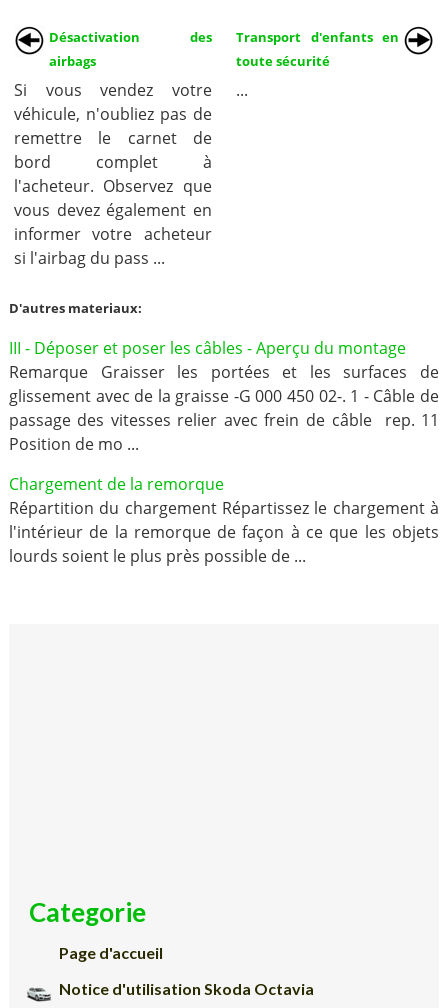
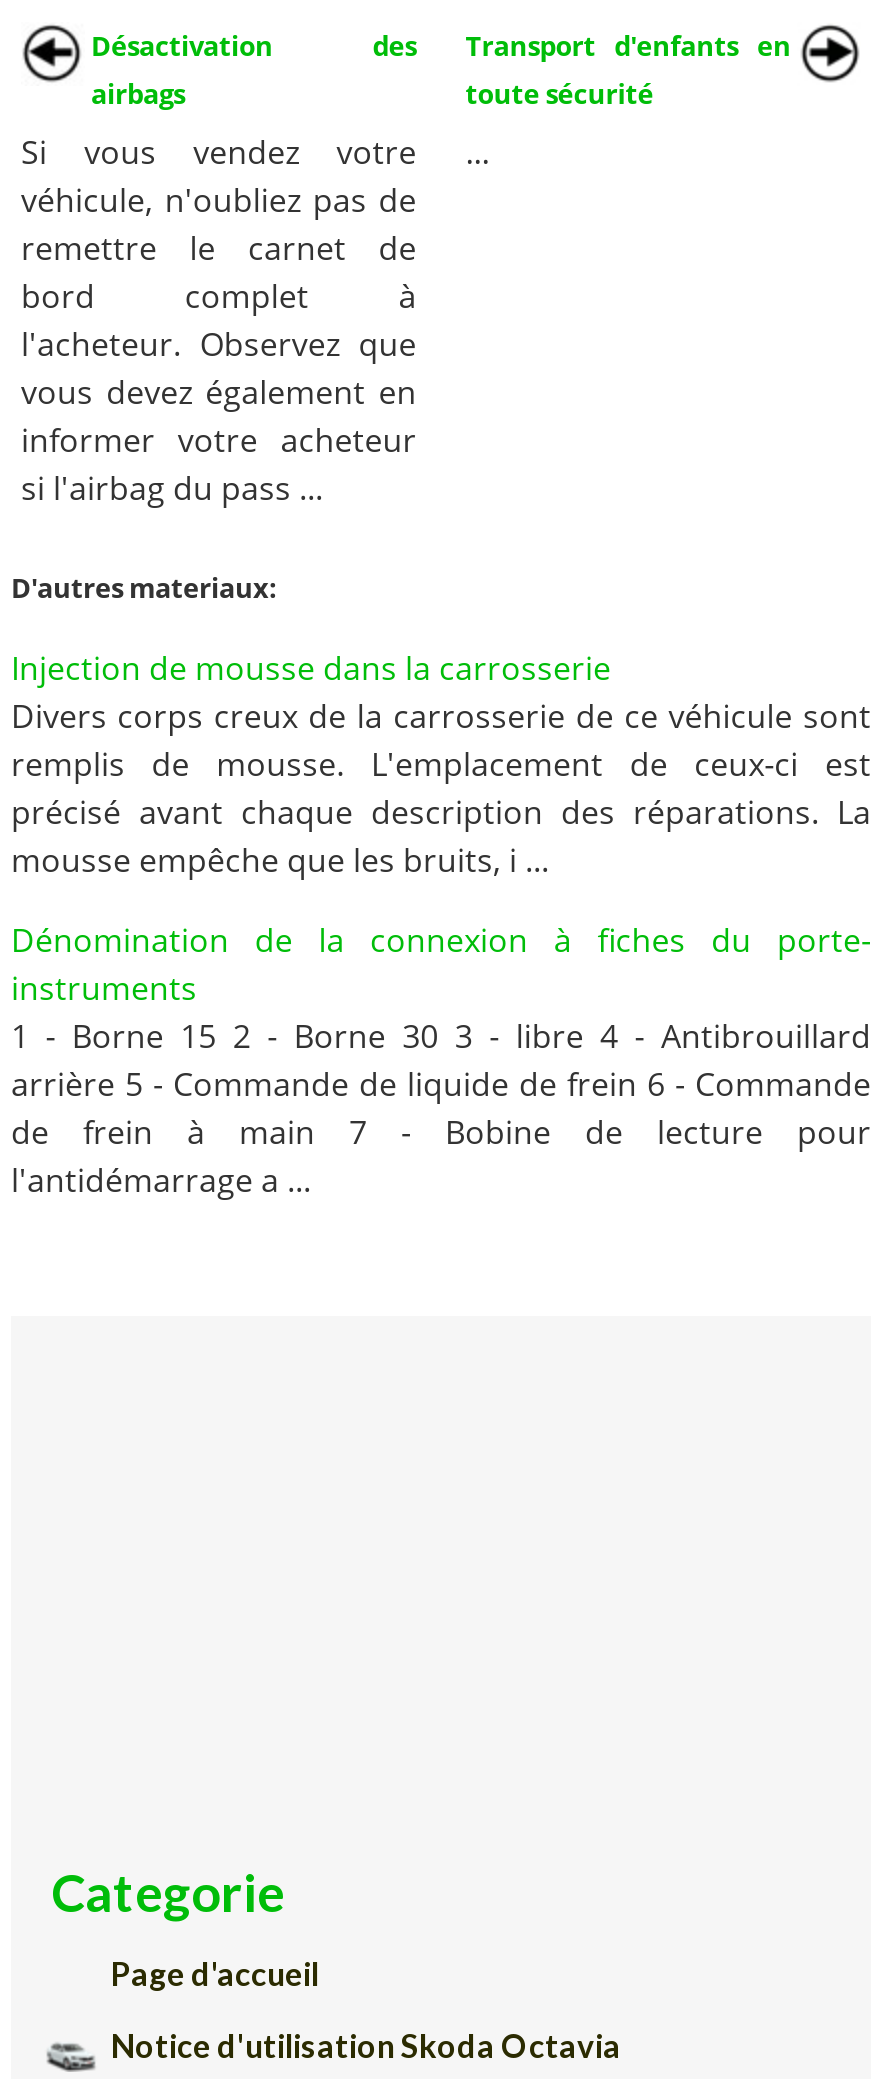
[9,337,439,455] III - Déposer et poser les câbles - Aperçu du montage | Remarque Graisser les portées et les surfaces de | glissement avec de la graisse -G 000 450 02-. 1 - Câble de | passage des vitesses relier avec frein de câble rep. 11 | Position de mo ... -> [11,646,871,882] Injection de mousse dans la carrosserie | Divers corps creux de la carrosserie de ce véhicule sont | remplis de mousse. L'emplacement de ceux-ci est | précisé avant chaque description des réparations. La | mousse empêche que les bruits, i ...
[9,473,439,567] Chargement de la remorque | Répartition du chargement Répartissez le chargement à | l'intérieur de la remorque de façon à ce que les objets | lourds soient le plus près possible de ... -> [11,918,871,1202] Dénomination de la connexion à fiches du porte- | instruments | 1 - Borne 15 2 - Borne 30 3 - libre 4 - Antibrouillard | arrière 5 - Commande de liquide de frein 6 - Commande | de frein à main 7 - Bobine de lecture pour | l'antidémarrage a ...

